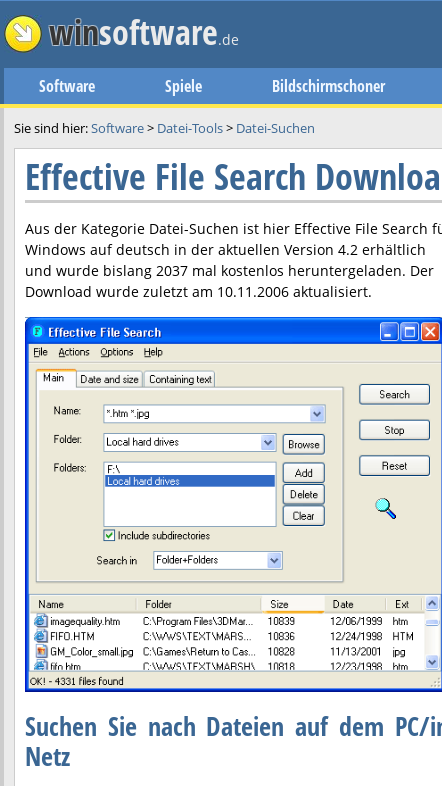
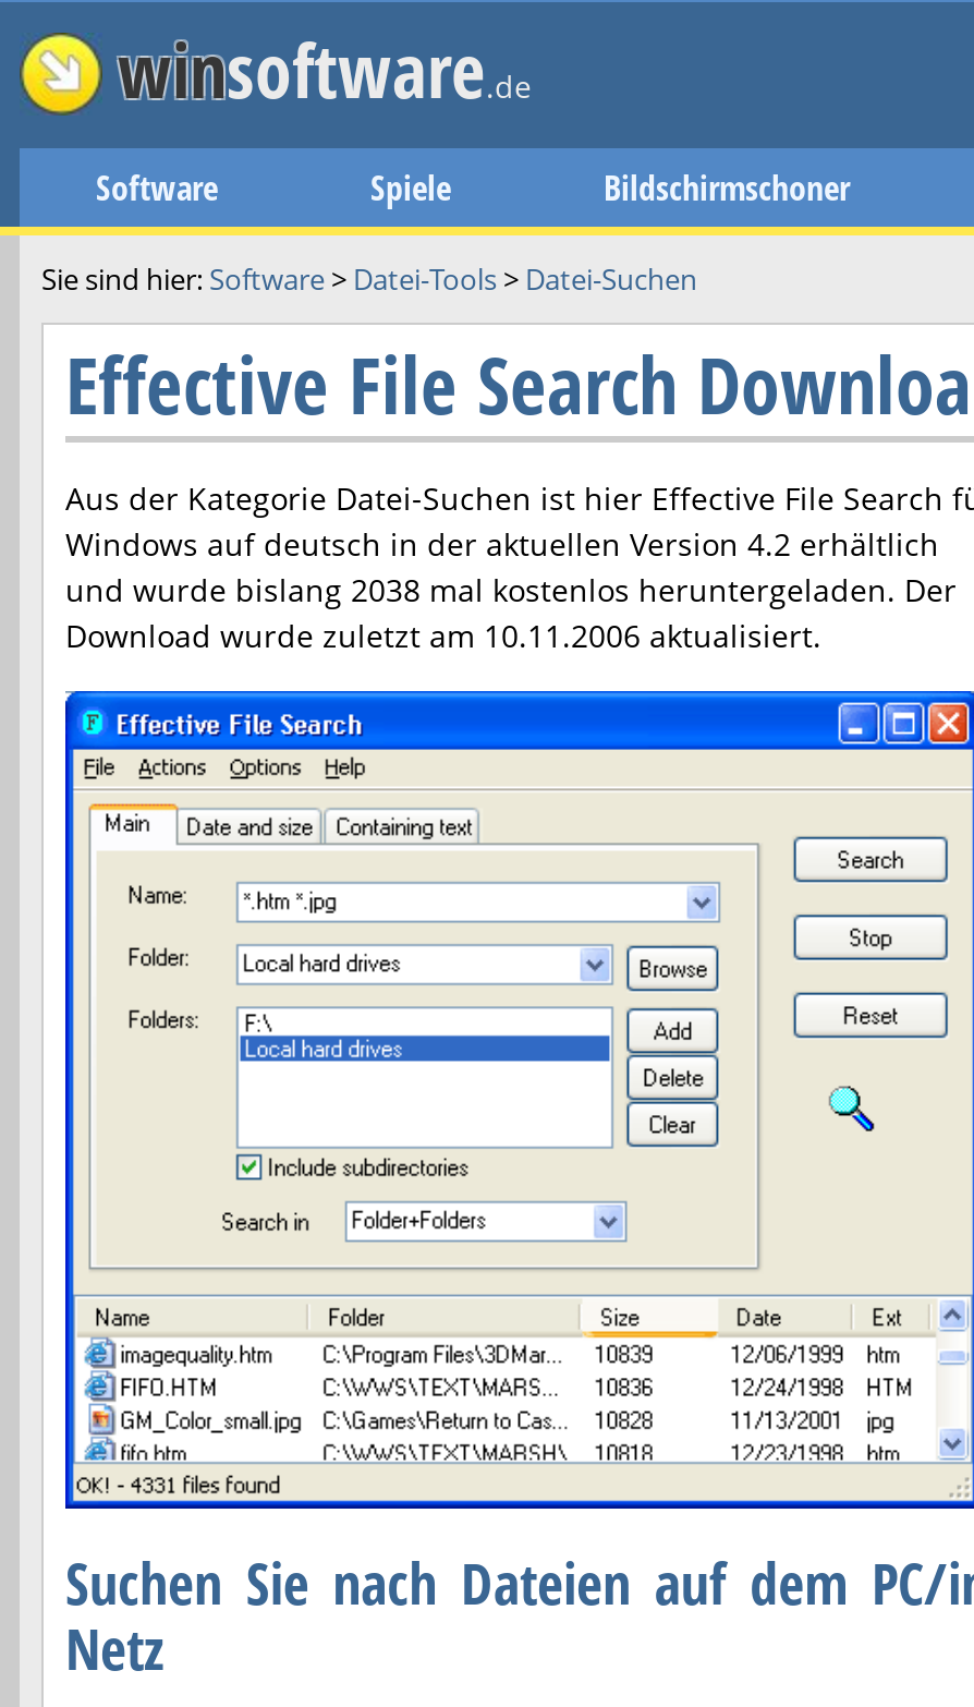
[25,261,434,280] und wurde bislang 2037 mal kostenlos heruntergeladen. Der -> [65,569,957,610] und wurde bislang 2038 mal kostenlos heruntergeladen. Der

